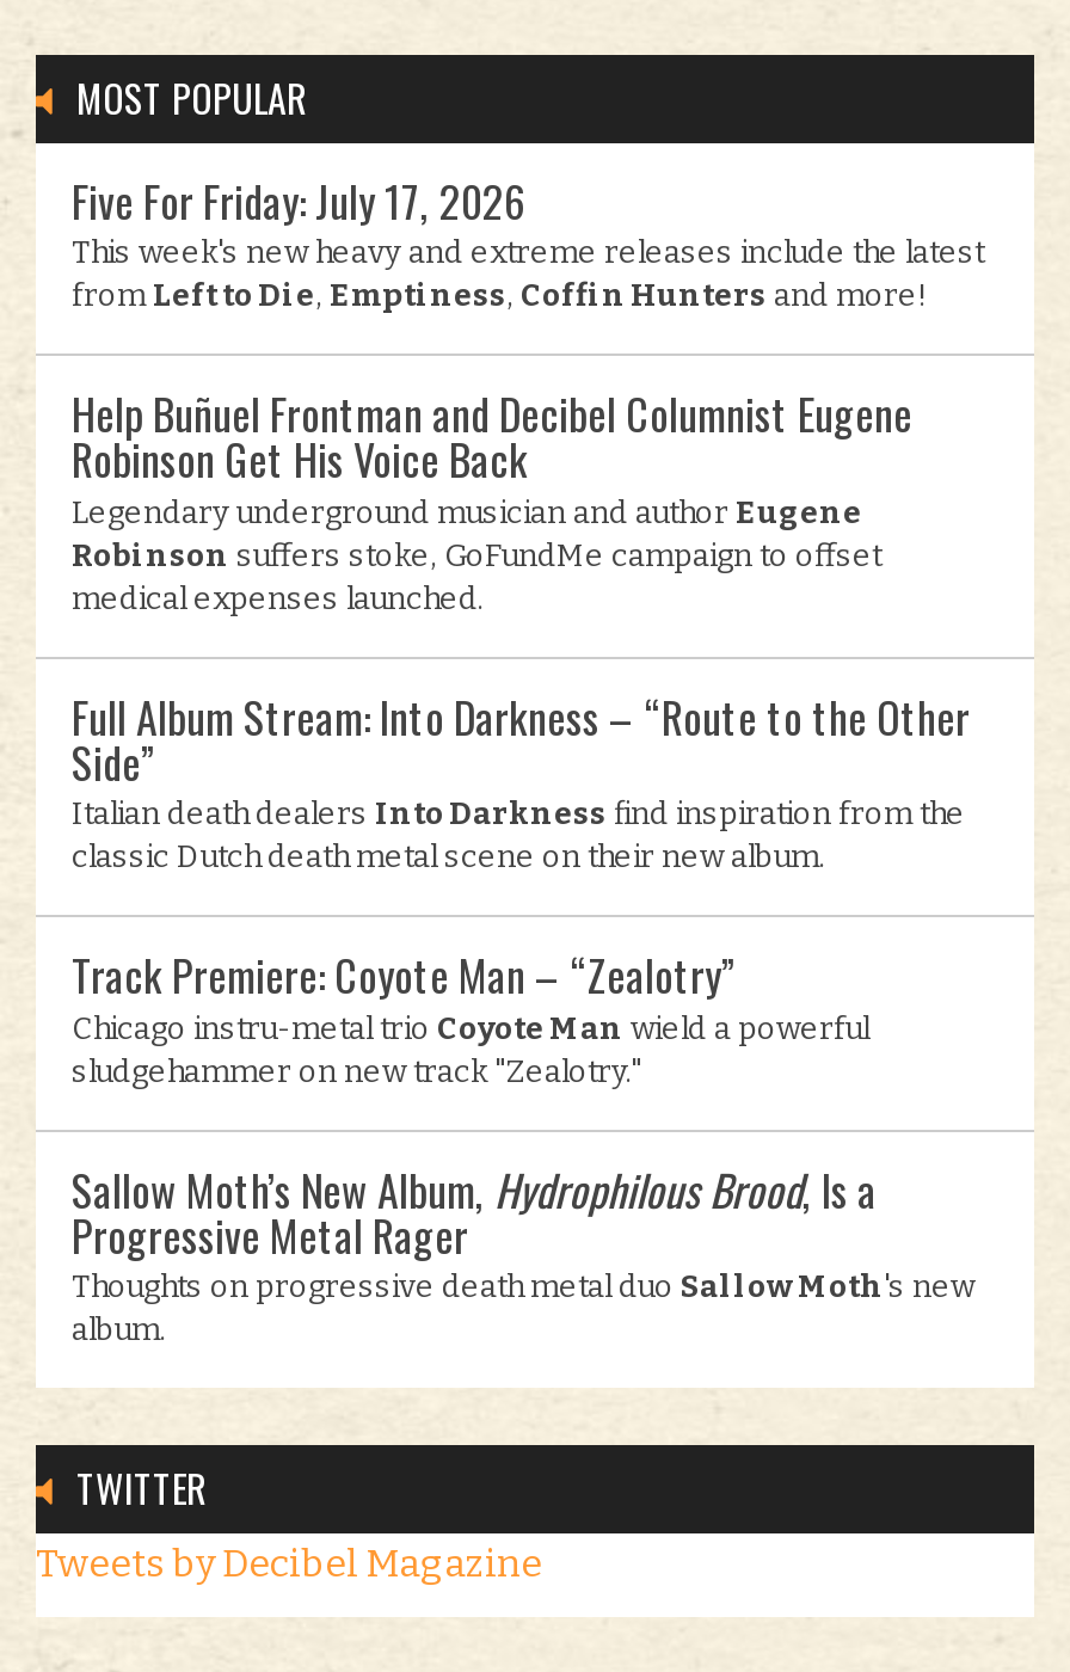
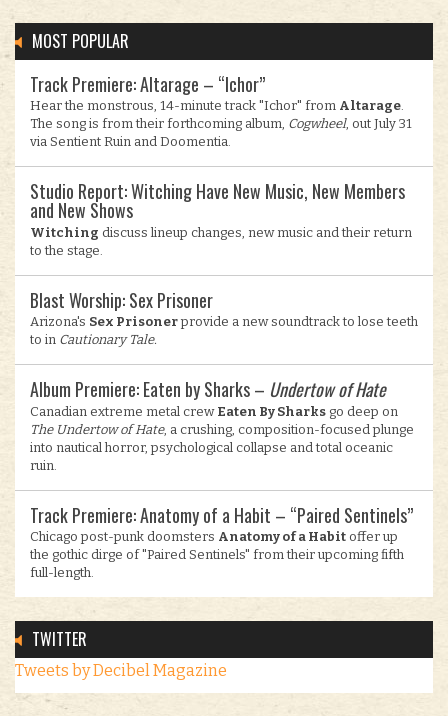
[72,168,984,313] Five For Friday: July 17, 2026 | This week's new heavy and extreme releases include the latest | from Left to Die, Emptiness, Coffin Hunters and more! -> [30,70,412,149] Track Premiere: Altarage – “Ichor” | Hear the monstrous, 14-minute track "Ichor" from Altarage. | The song is from their forthcoming album, Cogwheel, out July 31 | via Sentient Ruin and Doomentia.
[72,382,912,616] Help Buñuel Frontman and Decibel Columnist Eugene | Robinson Get His Voice Back | Legendary underground musician and author Eugene | Robinson suffers stoke, GoFundMe campaign to offset | medical expenses launched. -> [30,178,412,258] Studio Report: Witching Have New Music, New Members | and New Shows | Witching discuss lineup changes, new music and their return | to the stage.
[72,685,970,875] Full Album Stream: Into Darkness – “Route to the Other | Side” | Italian death dealers Into Darkness find inspiration from the | classic Dutch death metal scene on their new album. -> [30,287,418,347] Blast Worship: Sex Prisoner | Arizona's Sex Prisoner provide a new soundtrack to lose teeth | to in Cautionary Tale.
[72,944,869,1089] Track Premiere: Coyote Man – “Zealotry” | Chicago instru-metal trio Coyote Man wield a powerful | sludgehammer on new track "Zealotry." -> [30,376,414,473] Album Premiere: Eaten by Sharks – Undertow of Hate | Canadian extreme metal crew Eaten By Sharks go deep on | The Undertow of Hate, a crushing, composition-focused plunge | into nautical horror, psychological collapse and total oceanic | ruin.
[72,1158,974,1348] Sallow Moth’s New Album, Hydrophilous Brood, Is a | Progressive Metal Rager | Thoughts on progressive death metal duo Sallow Moth's new | album. -> [30,502,413,580] Track Premiere: Anatomy of a Habit – “Paired Sentinels” | Chicago post-punk doomsters Anatomy of a Habit offer up | the gothic dirge of "Paired Sentinels" from their upcoming fifth | full-length.

